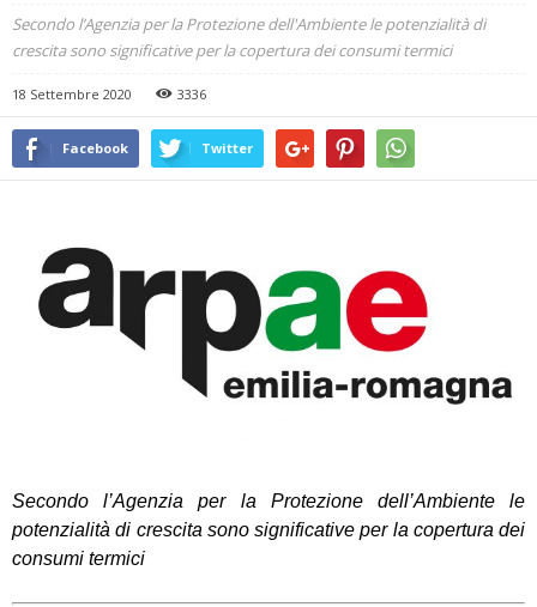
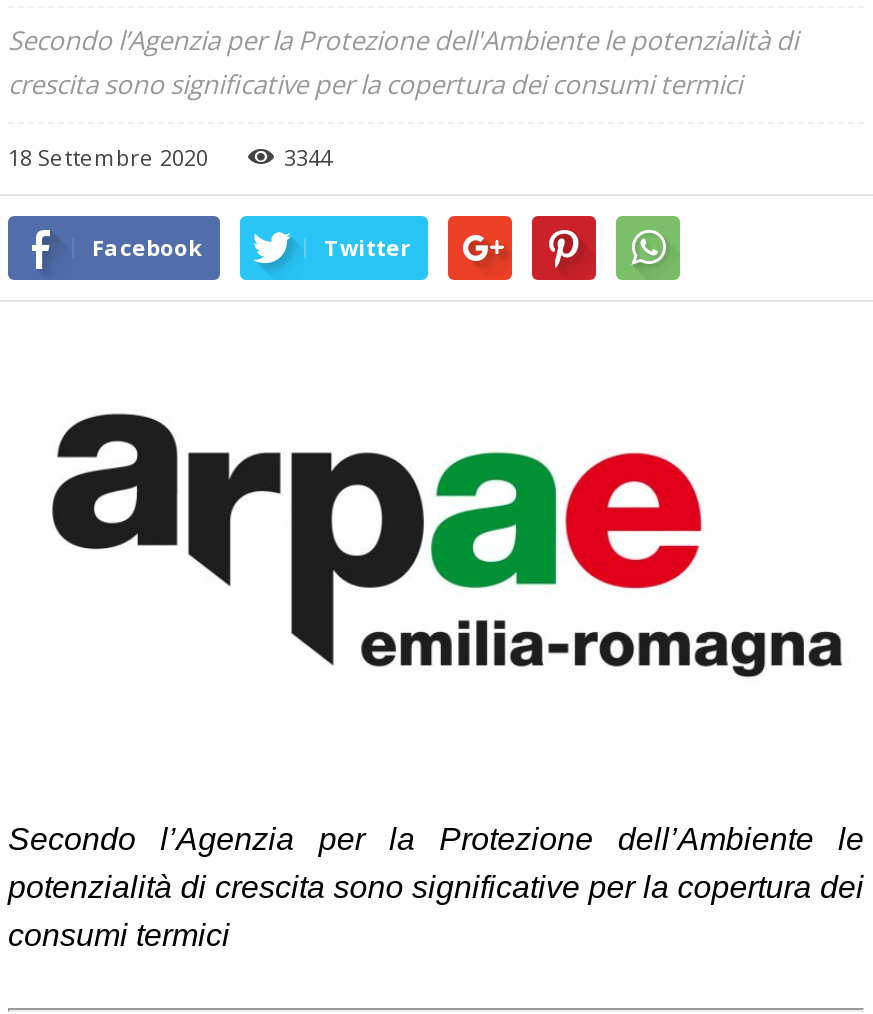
[177,85,206,103] 3336 -> [284,142,332,172] 3344

